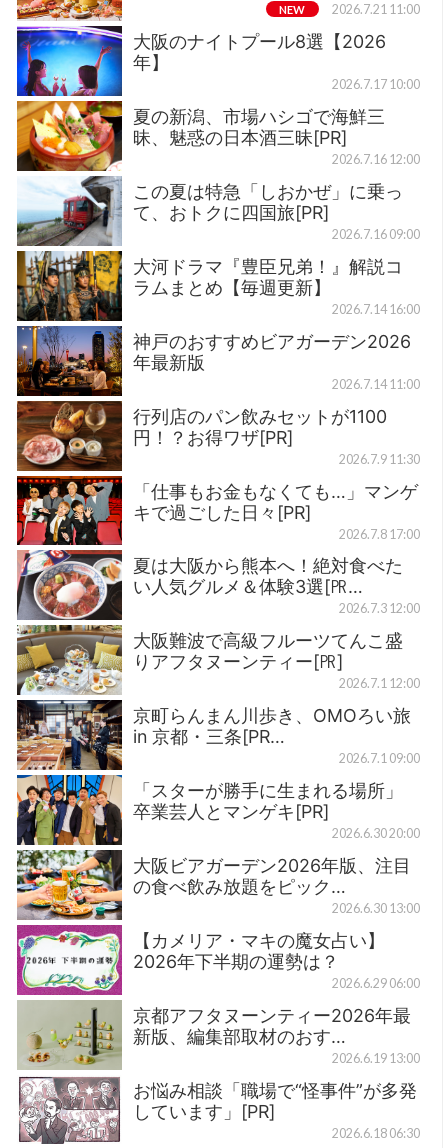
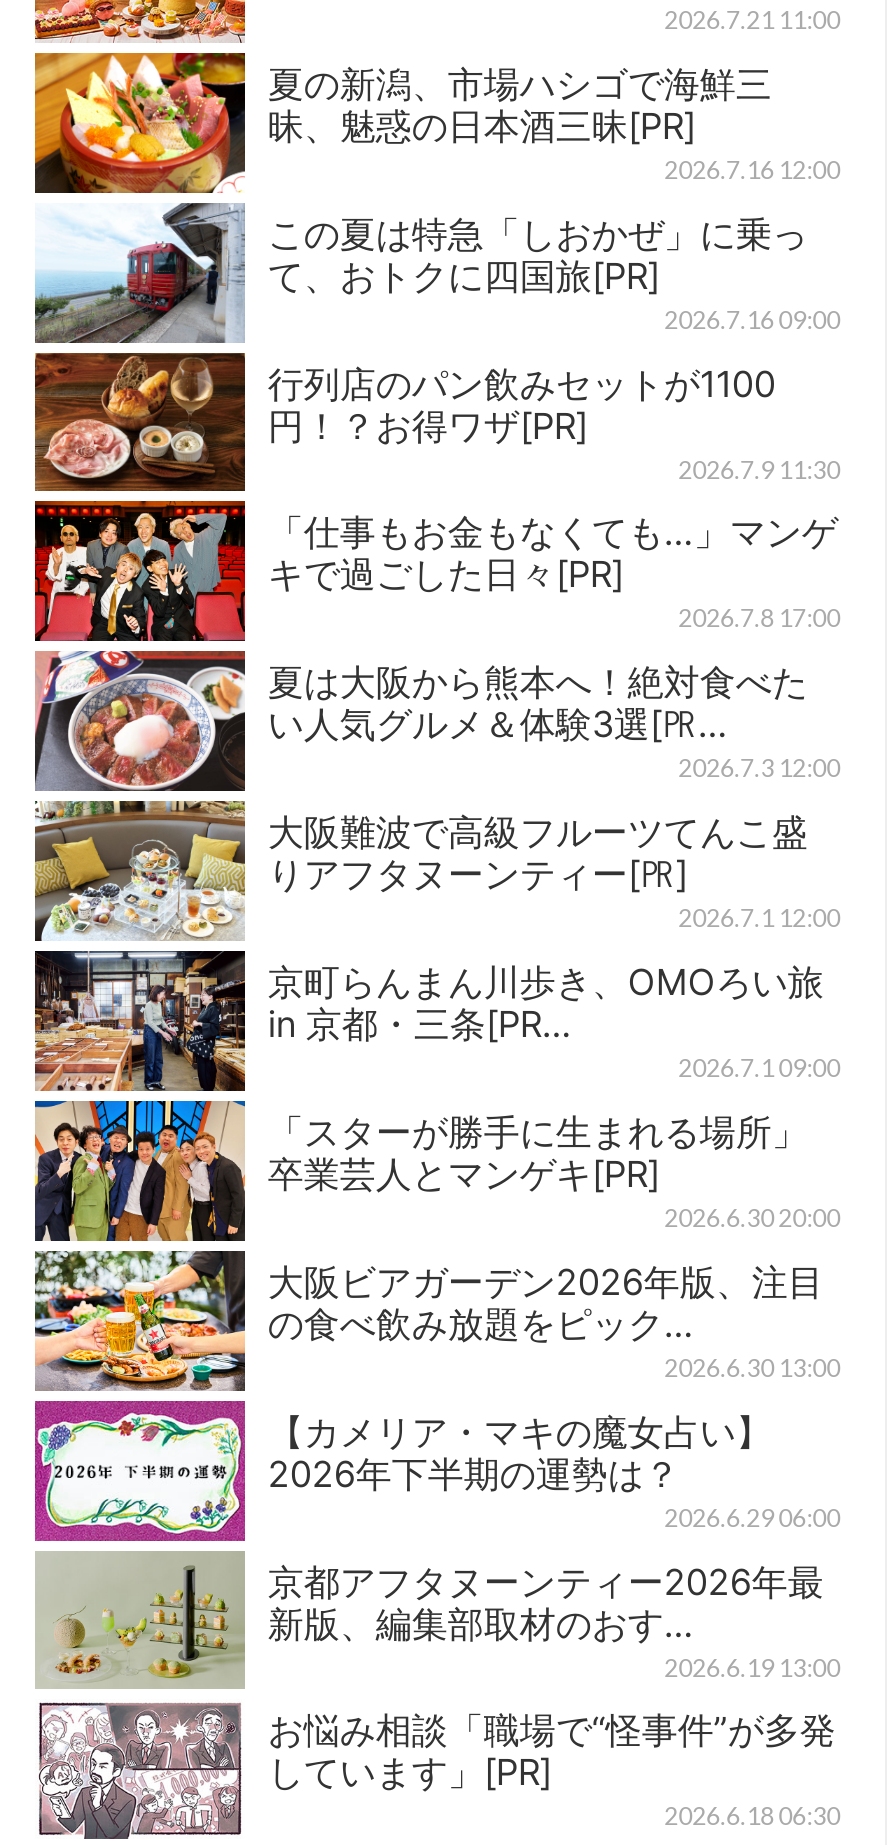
[279,2,305,15] NEW -> none
[16,25,420,102] [image] | 大阪のナイトプール8選【2026 | 年】 | 2026.7.17 10:00 -> none
[16,250,420,401] [image] | 大河ドラマ『豊臣兄弟！』解説コ | ラムまとめ【毎週更新】 | 2026.7.14 16:00 | 神戸のおすすめビアガーデン2026 | 年最新版 | 2026.7.14 11:00 -> none

